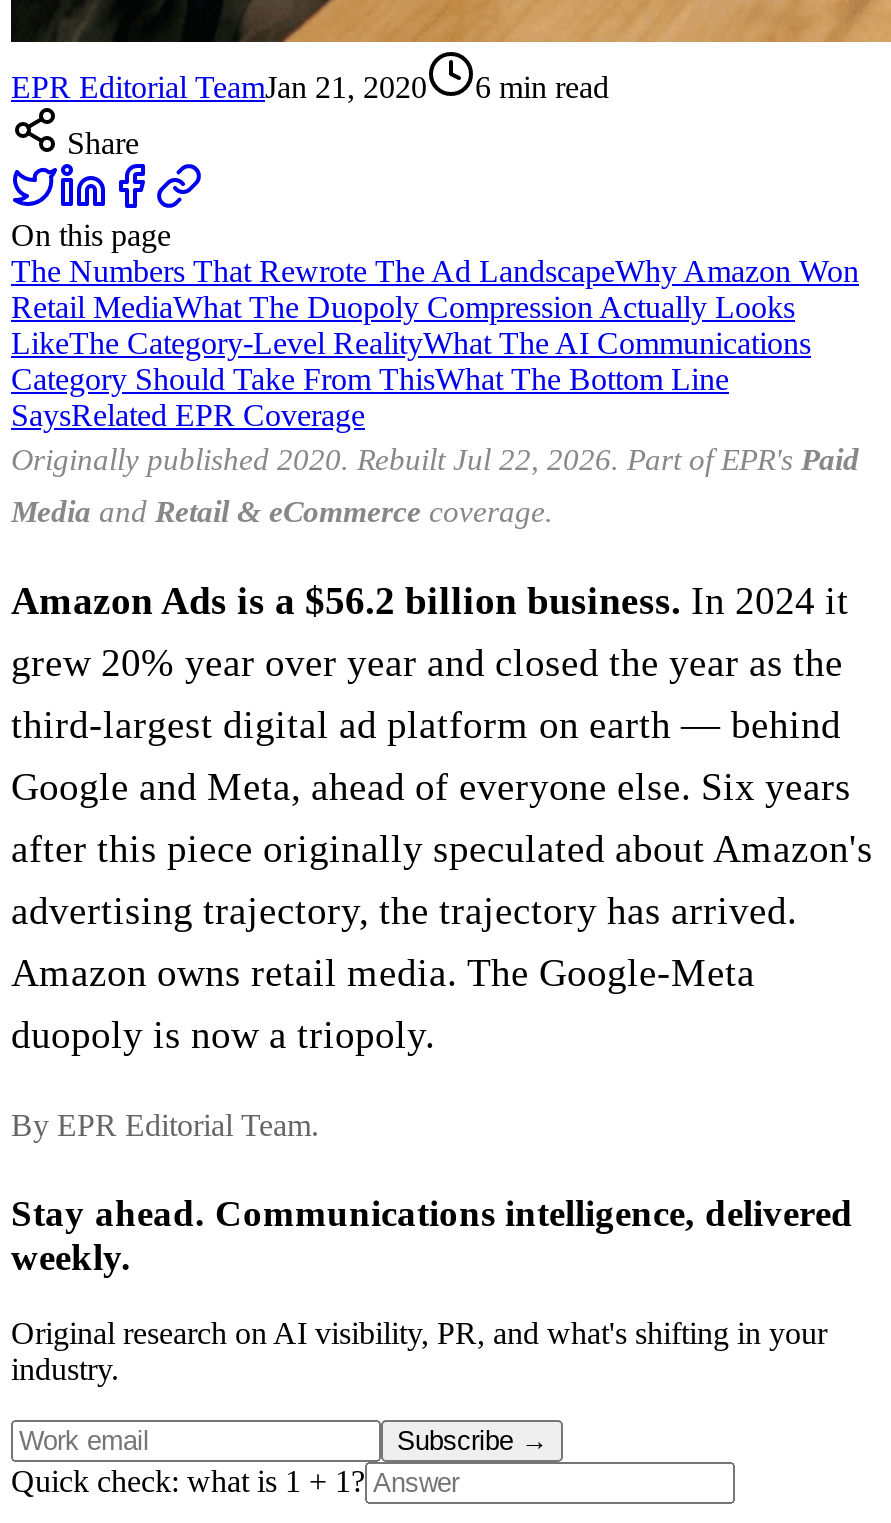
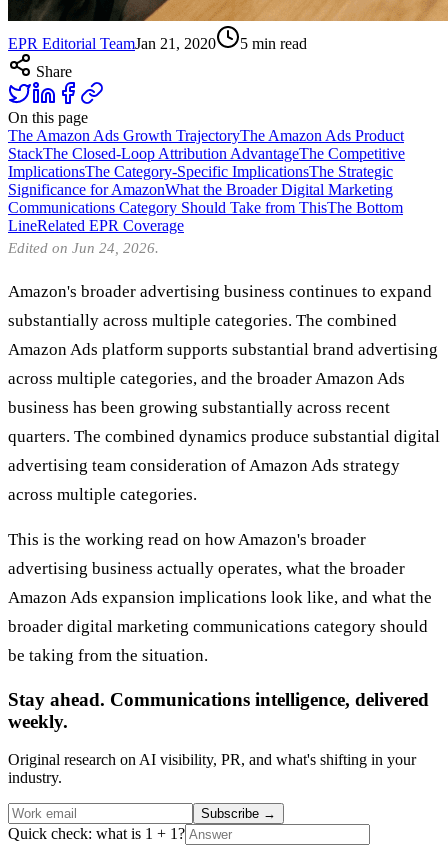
[11,70,609,104] EPR Editorial TeamJan 21, 2020 6 min read -> [8,35,307,52] EPR Editorial TeamJan 21, 2020 5 min read
[11,254,873,1142] The Numbers That Rewrote The Ad LandscapeWhy Amazon Won | Retail MediaWhat The Duopoly Compression Actually Looks | LikeThe Category-Level RealityWhat The AI Communications | Category Should Take From ThisWhat The Bottom Line | SaysRelated EPR Coverage | Originally published 2020. Rebuilt Jul 22, 2026. Part of EPR's Paid | Media and Retail & eCommerce coverage. | Amazon Ads is a $56.2 billion business. In 2024 it | grew 20% year over year and closed the year as the | third-largest digital ad platform on earth — behind | Google and Meta, ahead of everyone else. Six years | after this piece originally speculated about Amazon's | advertising trajectory, the trajectory has arrived. | Amazon owns retail media. The Google-Meta | duopoly is now a triopoly. | By EPR Editorial Team. -> [8,127,440,665] The Amazon Ads Growth TrajectoryThe Amazon Ads Product | StackThe Closed-Loop Attribution AdvantageThe Competitive | ImplicationsThe Category-Specific ImplicationsThe Strategic | Significance for AmazonWhat the Broader Digital Marketing | Communications Category Should Take from ThisThe Bottom | LineRelated EPR Coverage | Edited on Jun 24, 2026. | Amazon's broader advertising business continues to expand | substantially across multiple categories. The combined | Amazon Ads platform supports substantial brand advertising | across multiple categories, and the broader Amazon Ads | business has been growing substantially across recent | quarters. The combined dynamics produce substantial digital | advertising team consideration of Amazon Ads strategy | across multiple categories. | This is the working read on how Amazon's broader | advertising business actually operates, what the broader | Amazon Ads expansion implications look like, and what the | broader digital marketing communications category should | be taking from the situation.

